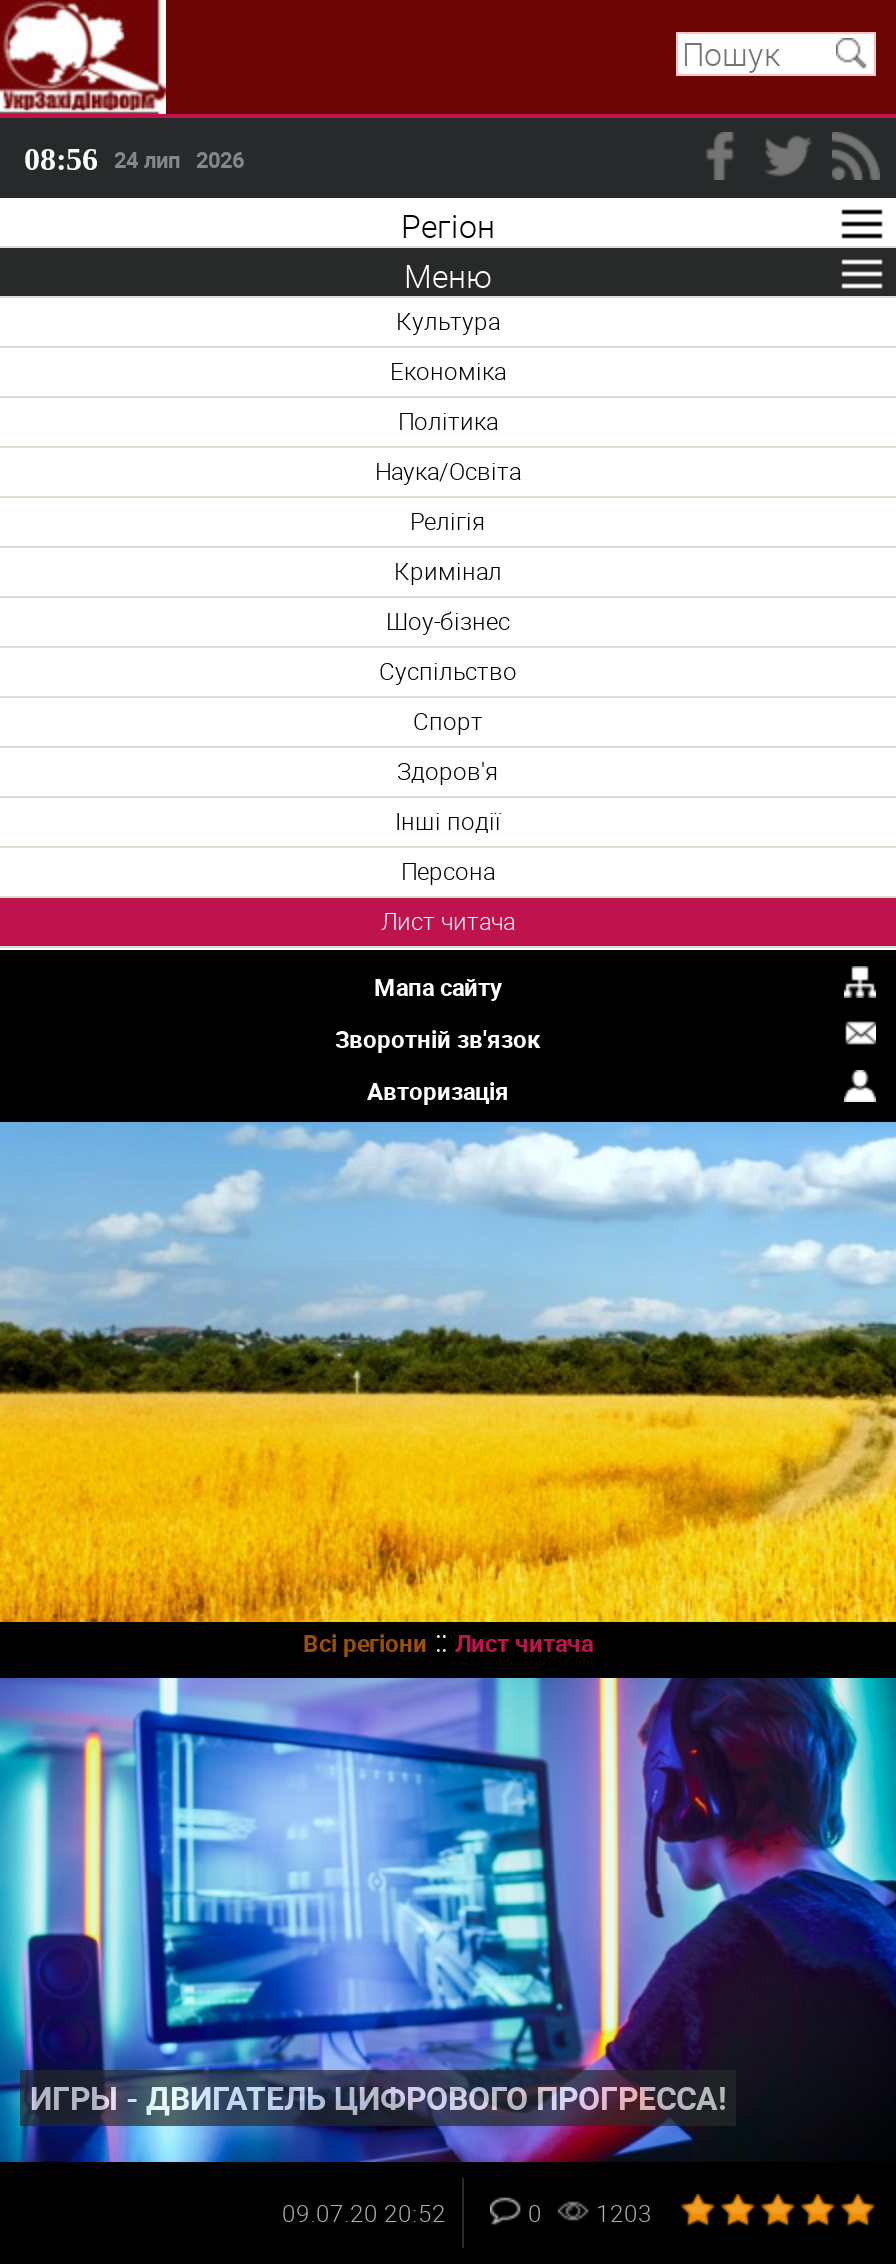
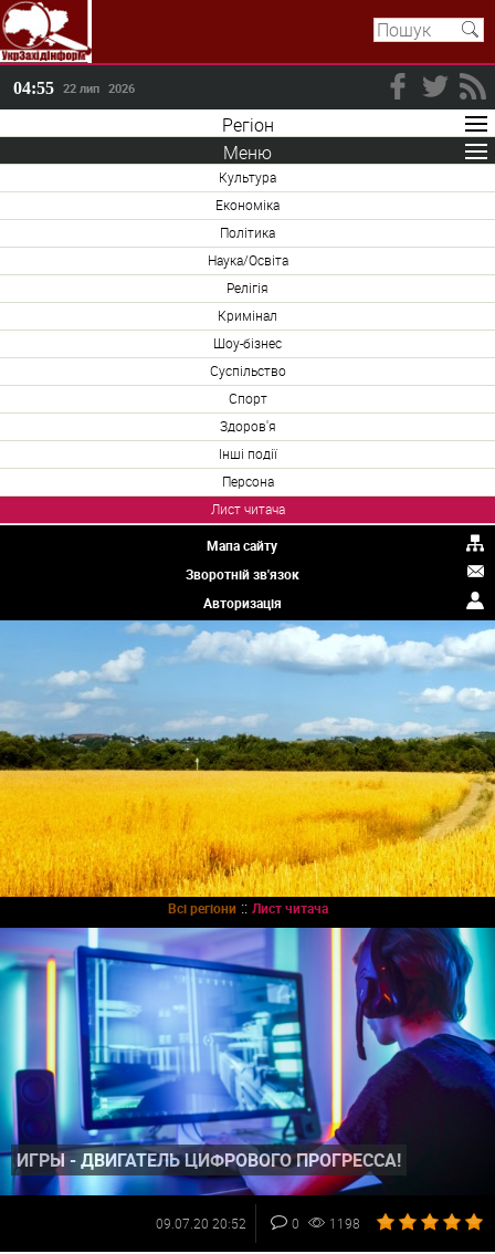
[24,142,242,176] 08 56 24 лип 2026 -> [13,78,134,97] 04 55 22 лип 2026
[528,2195,652,2227] 0 1203 -> [292,1214,360,1231] 0 1198

